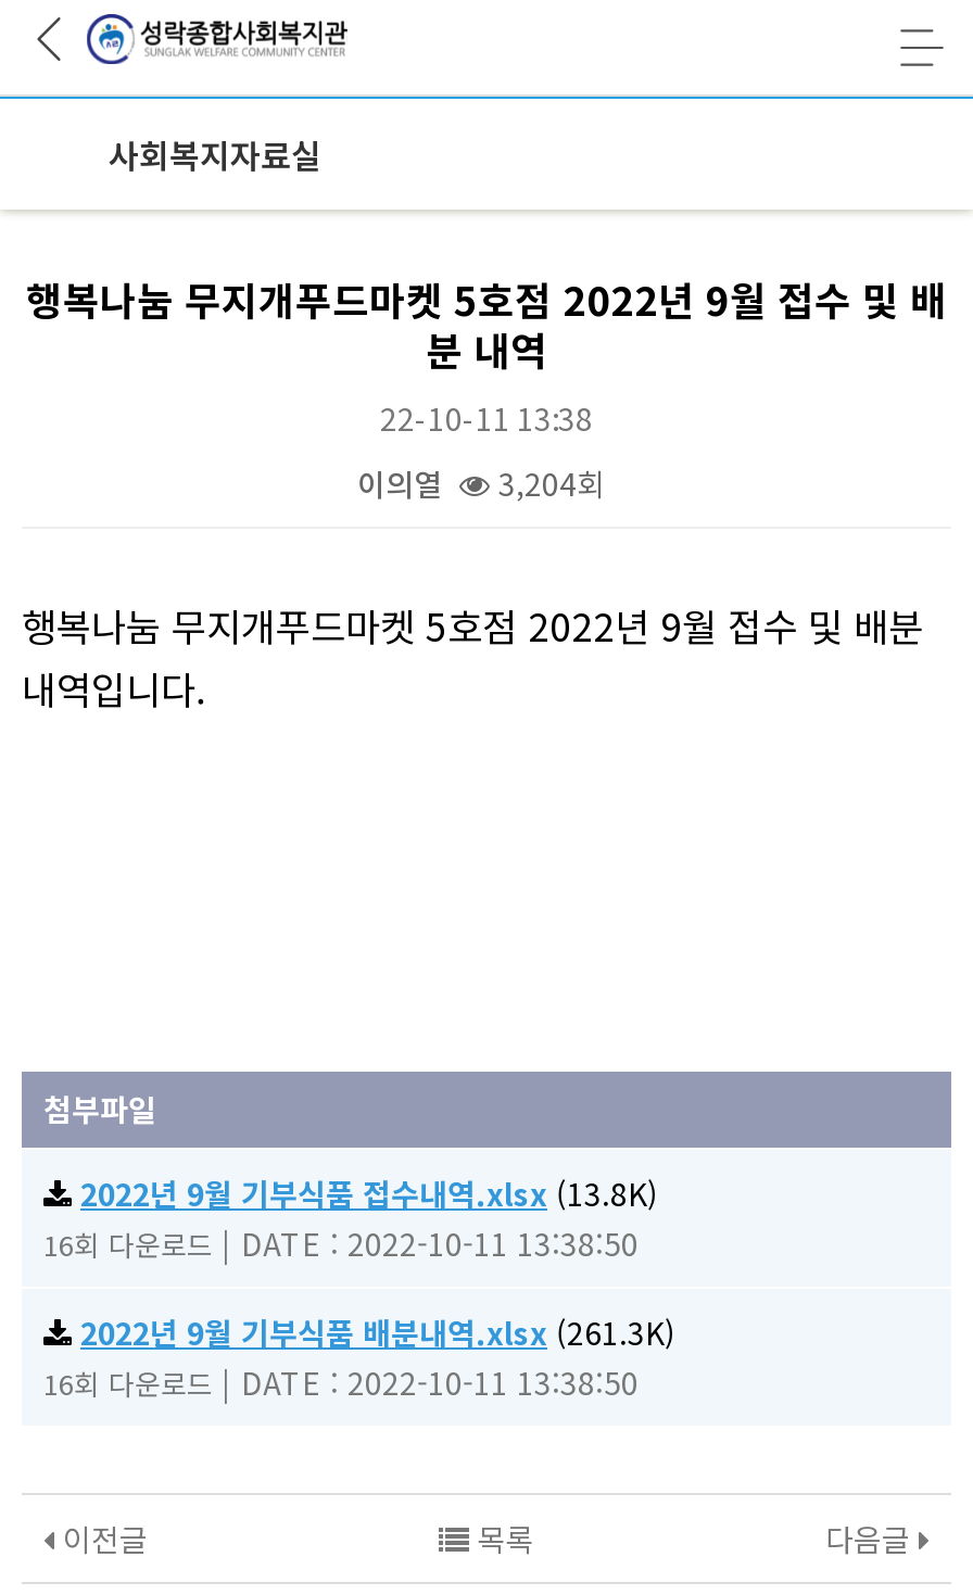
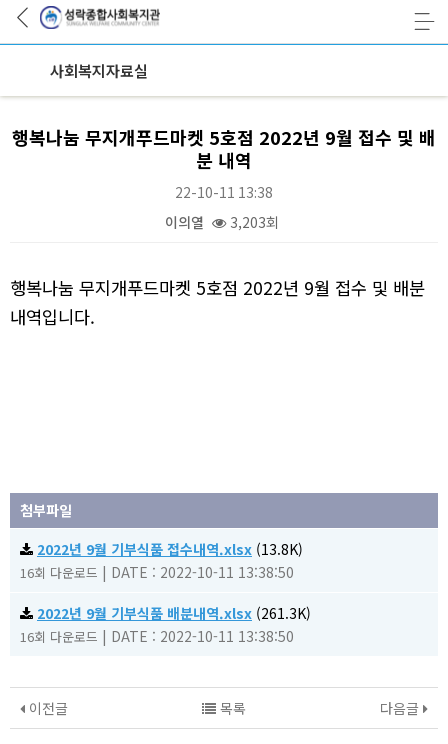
[357,461,605,505] 이의열 3,204회 -> [164,212,278,232] 이의열 3,203회

